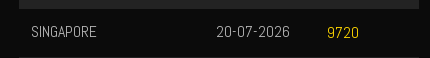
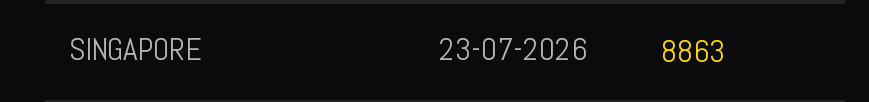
[216,22,290,42] 20-07-2026 -> [439,30,587,70] 23-07-2026
[327,23,359,43] 9720 -> [661,31,725,71] 8863

